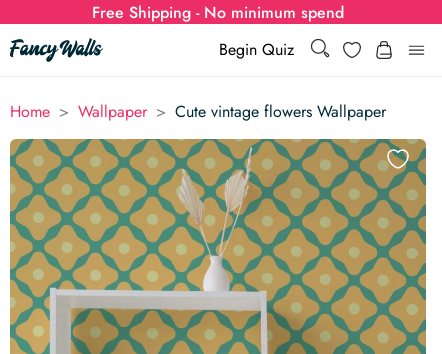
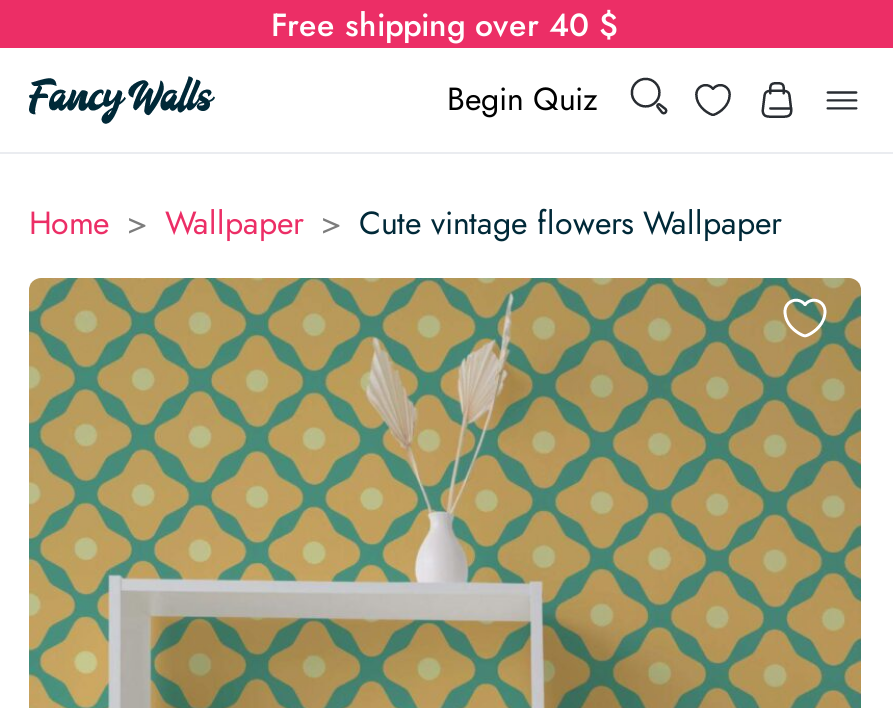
[92,0,344,23] Free Shipping - No minimum spend -> [271,1,619,47] Free shipping over 40 $

